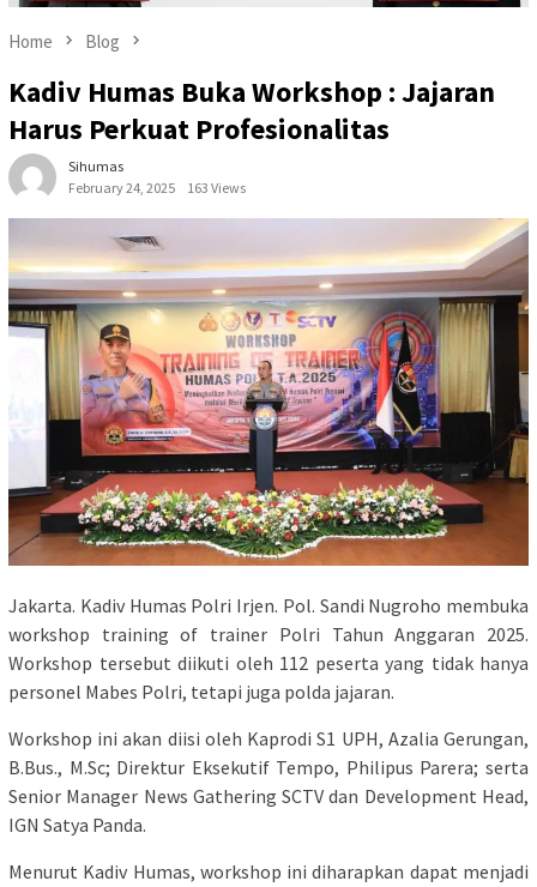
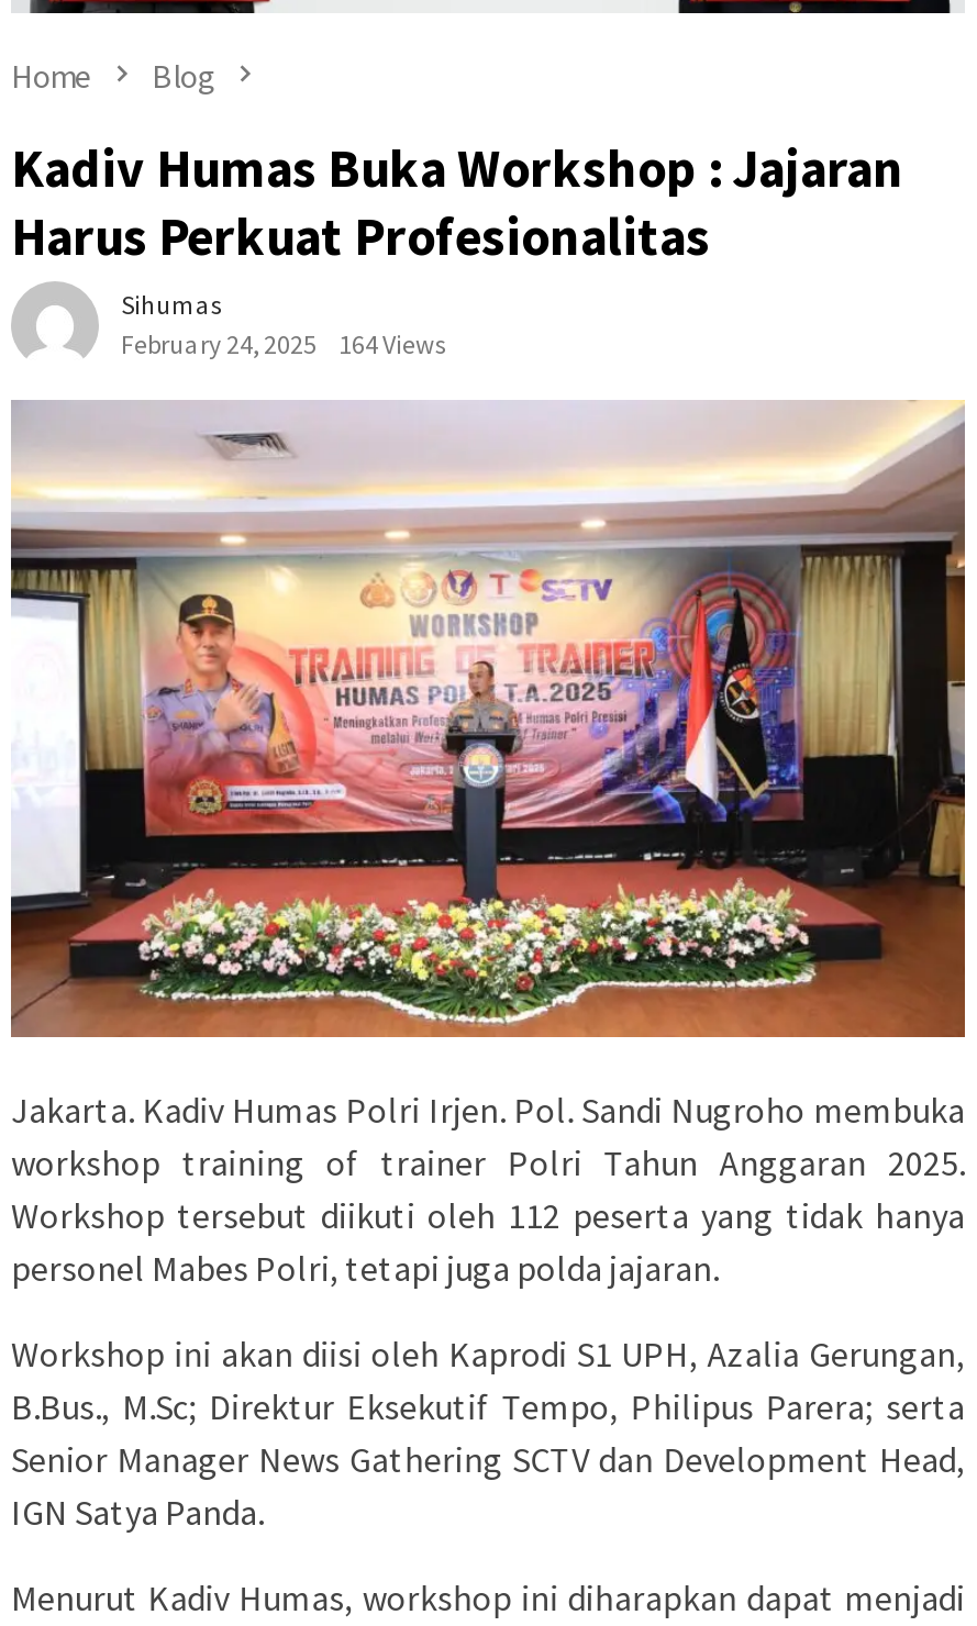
[68,179,246,197] February 24, 2025 163 Views -> [121,328,446,361] February 24, 2025 164 Views

